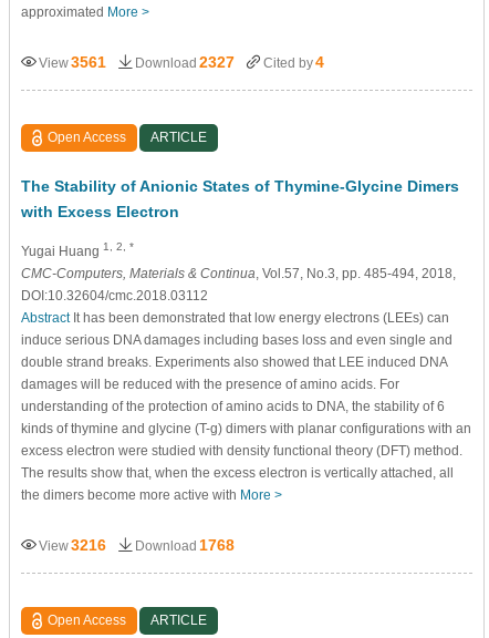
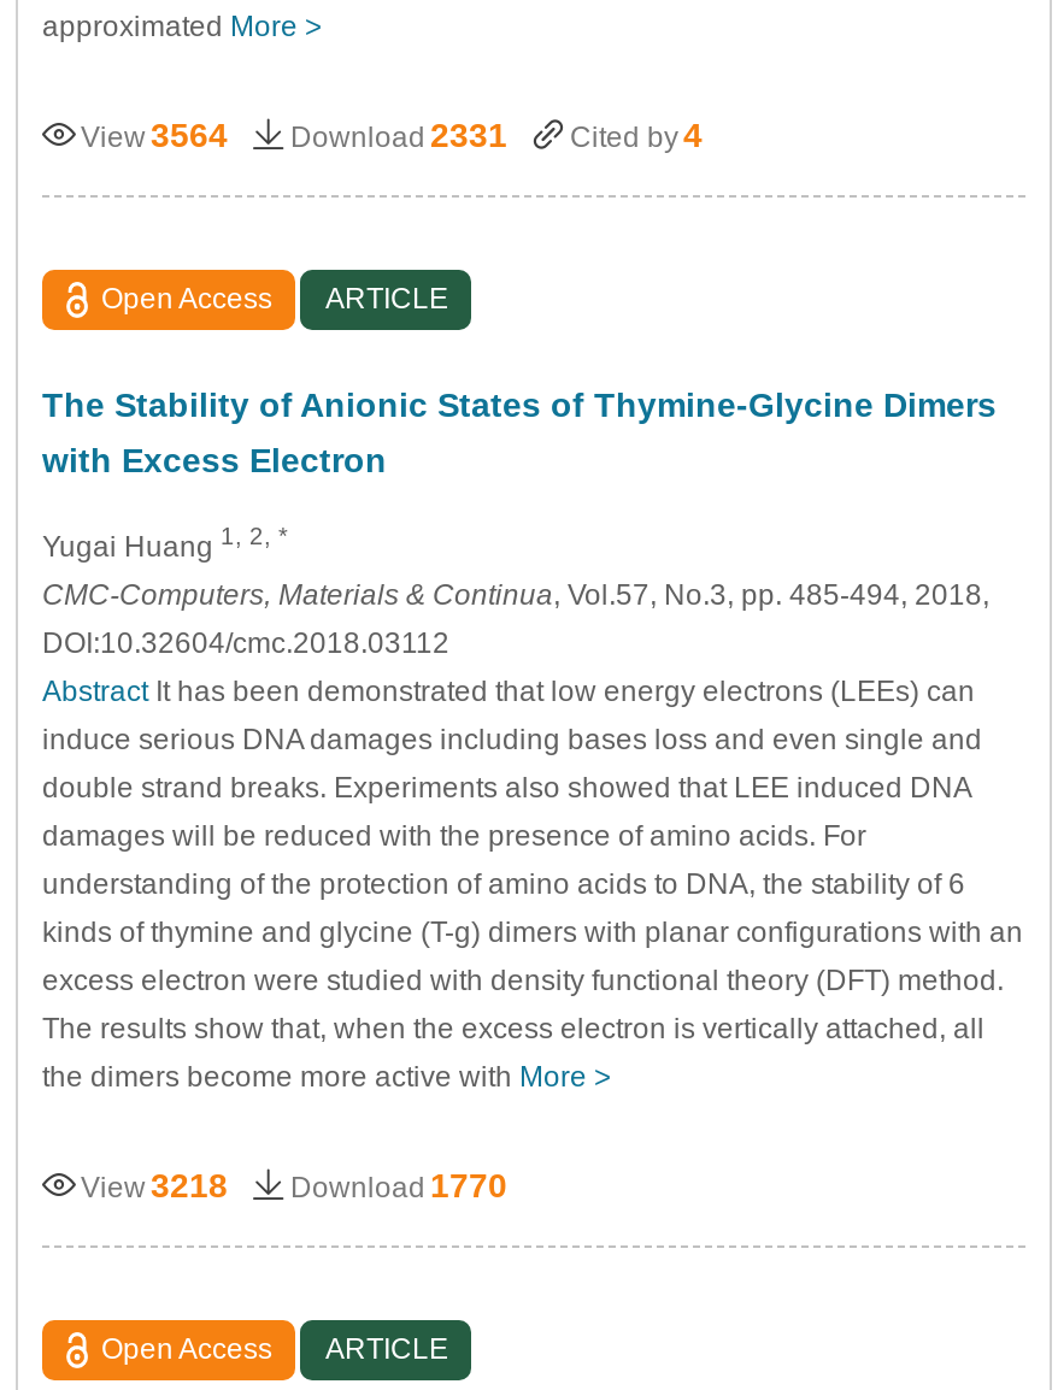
[39,53,106,70] View 3561 -> [81,114,228,153] View 3564
[135,53,235,70] Download 2327 -> [290,114,507,153] Download 2331
[39,536,106,553] View 3216 -> [81,1165,228,1203] View 3218
[135,536,235,553] Download 1768 -> [290,1165,507,1203] Download 1770

